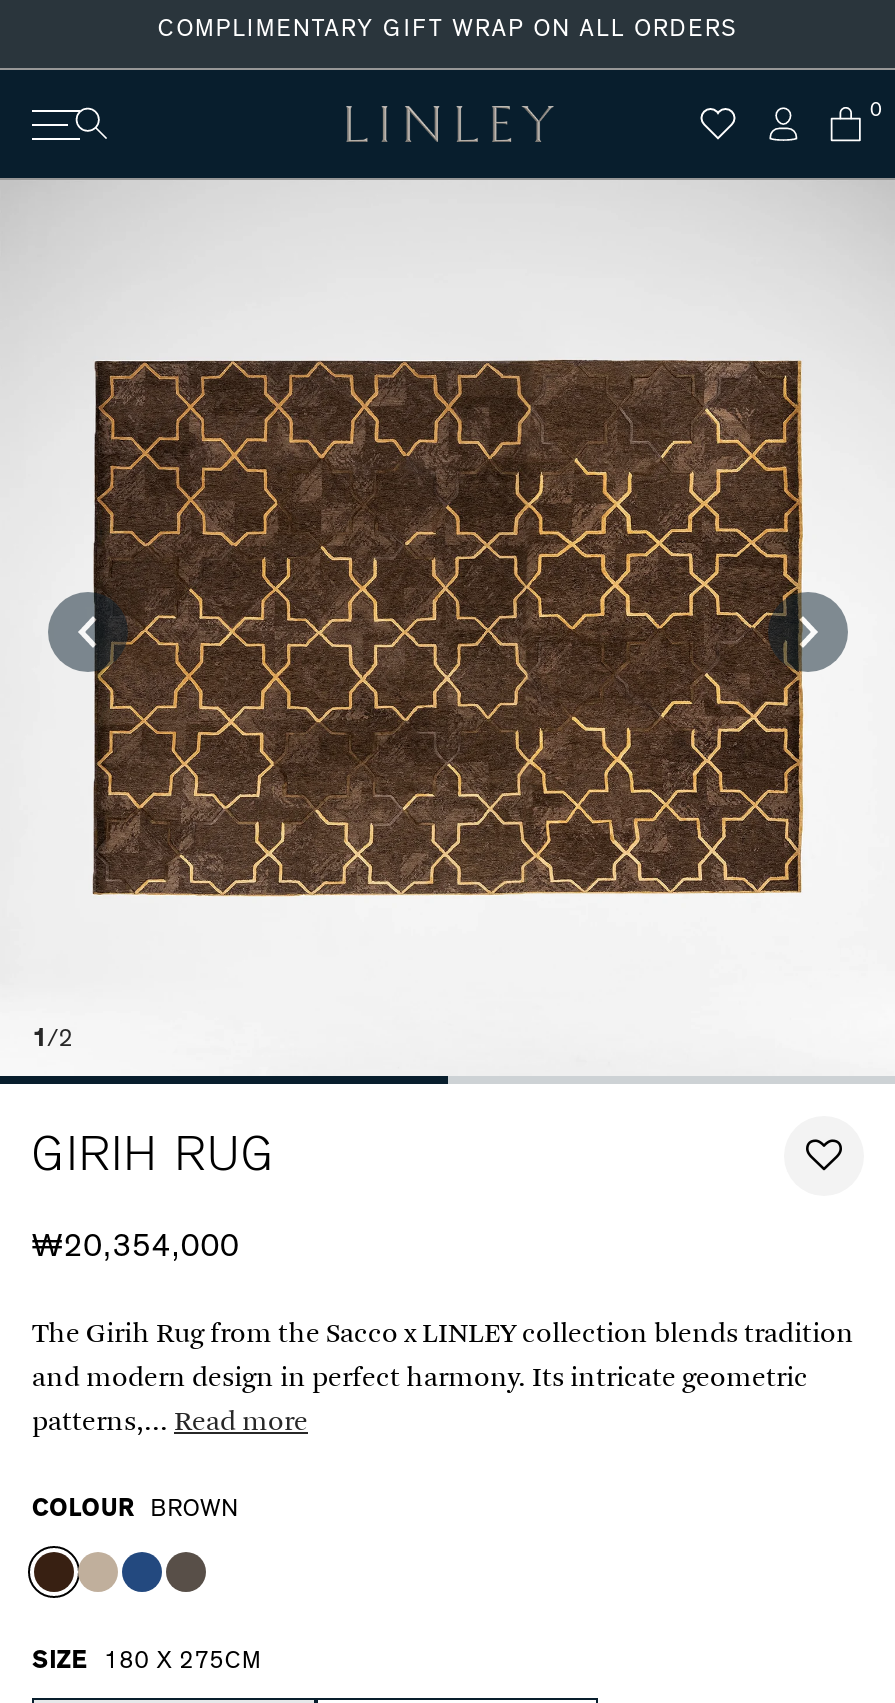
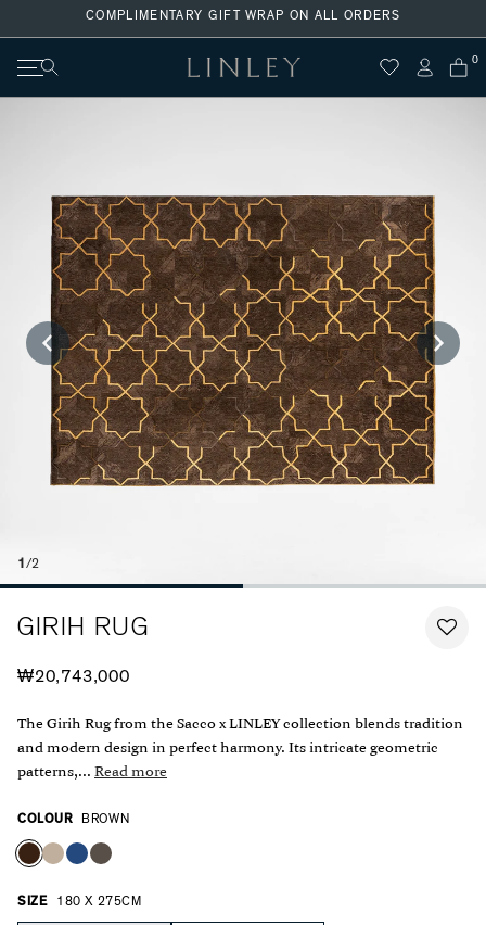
[32,1230,240,1262] ₩20,354,000 -> [17,668,130,685] ₩20,743,000

